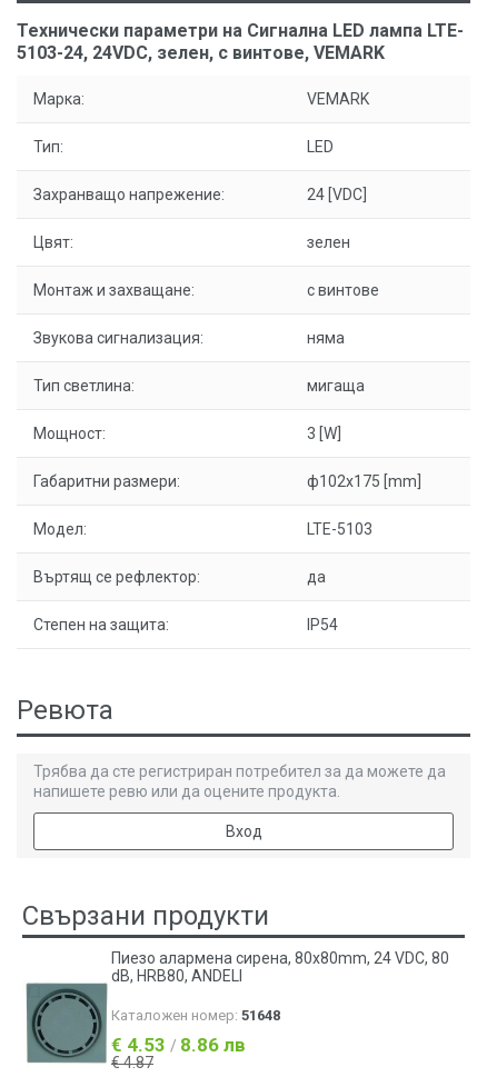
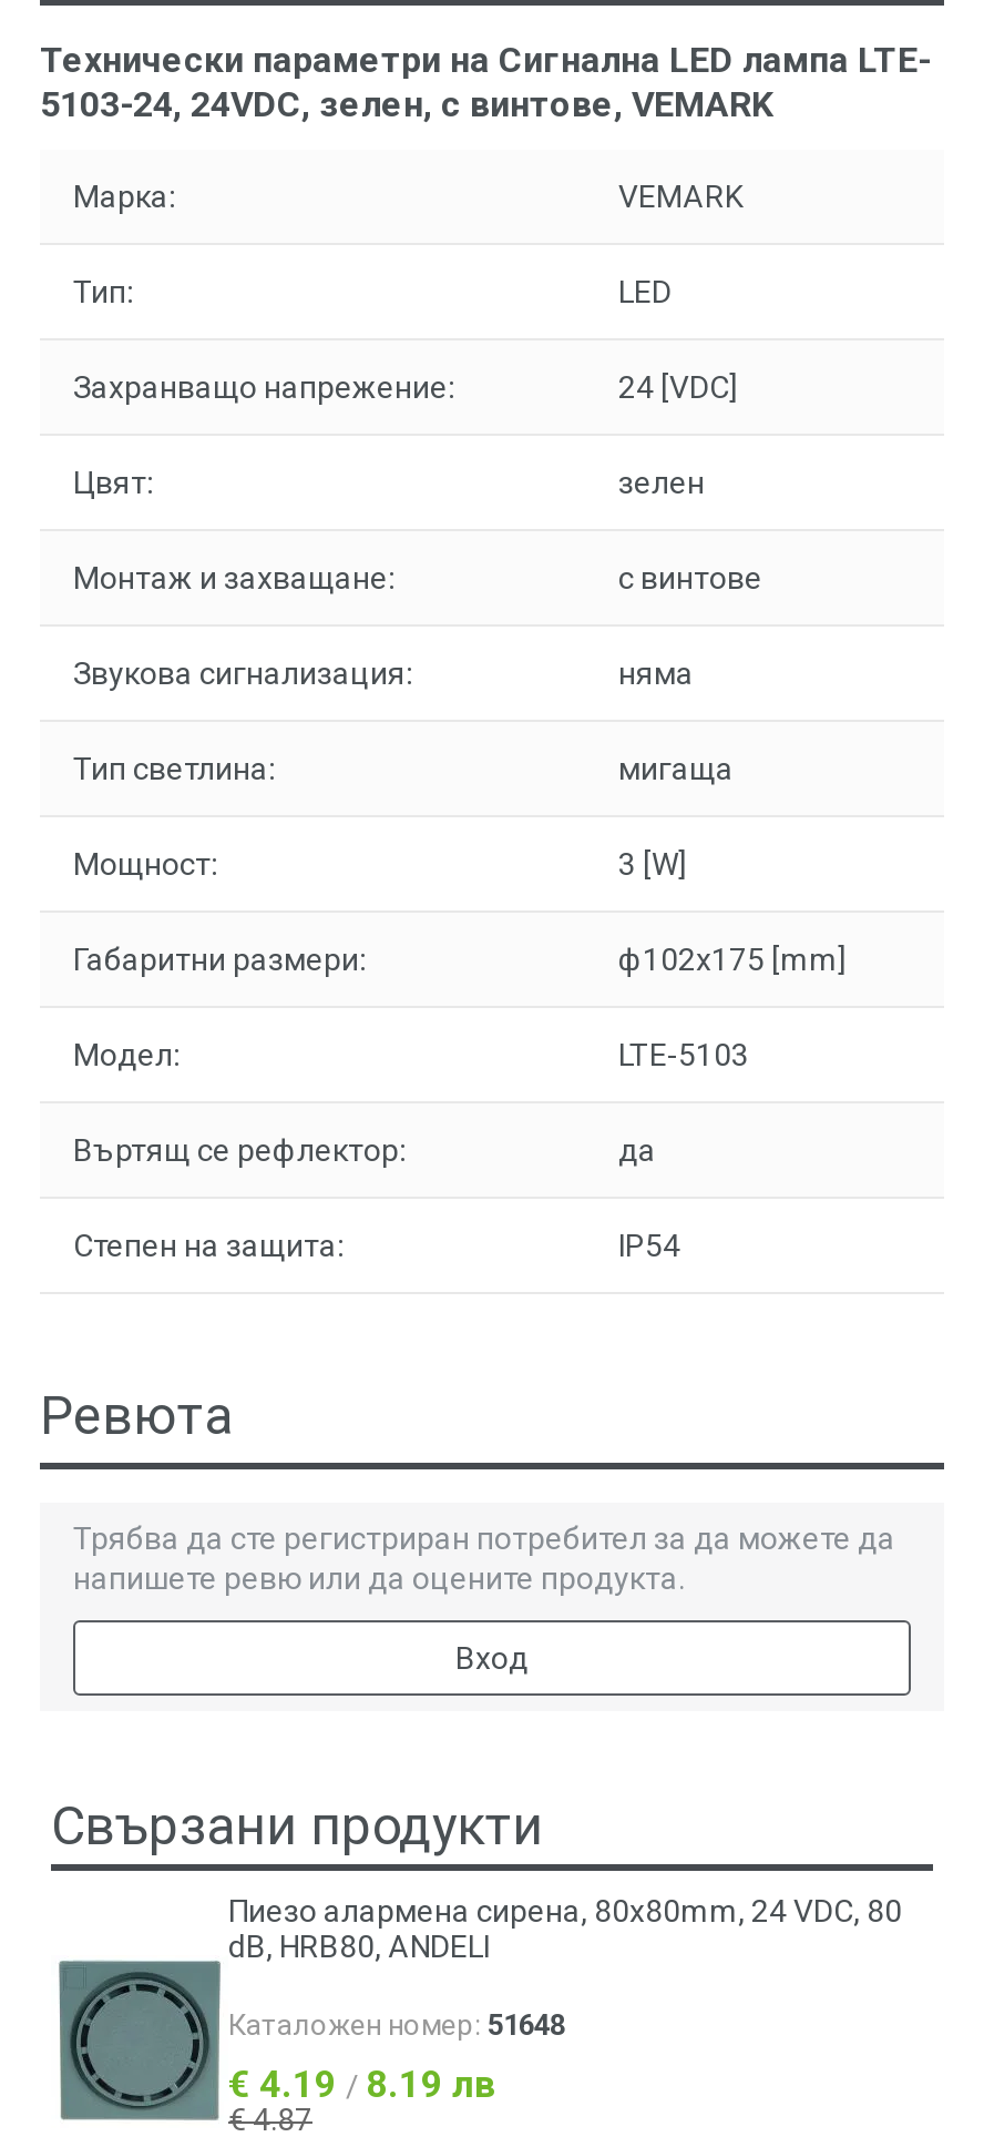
[111,1034,246,1056] € 4.53 / 8.86 лв -> [228,2062,496,2106] € 4.19 / 8.19 лв

